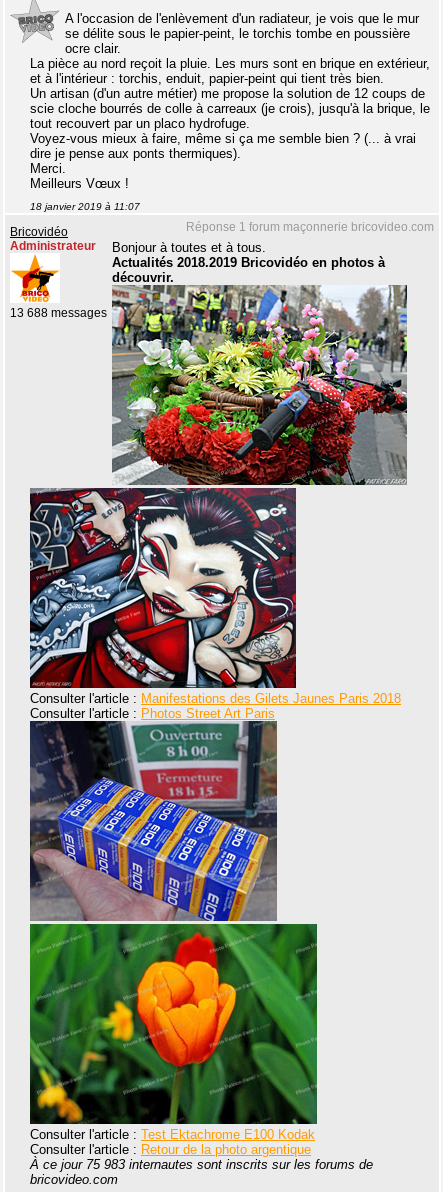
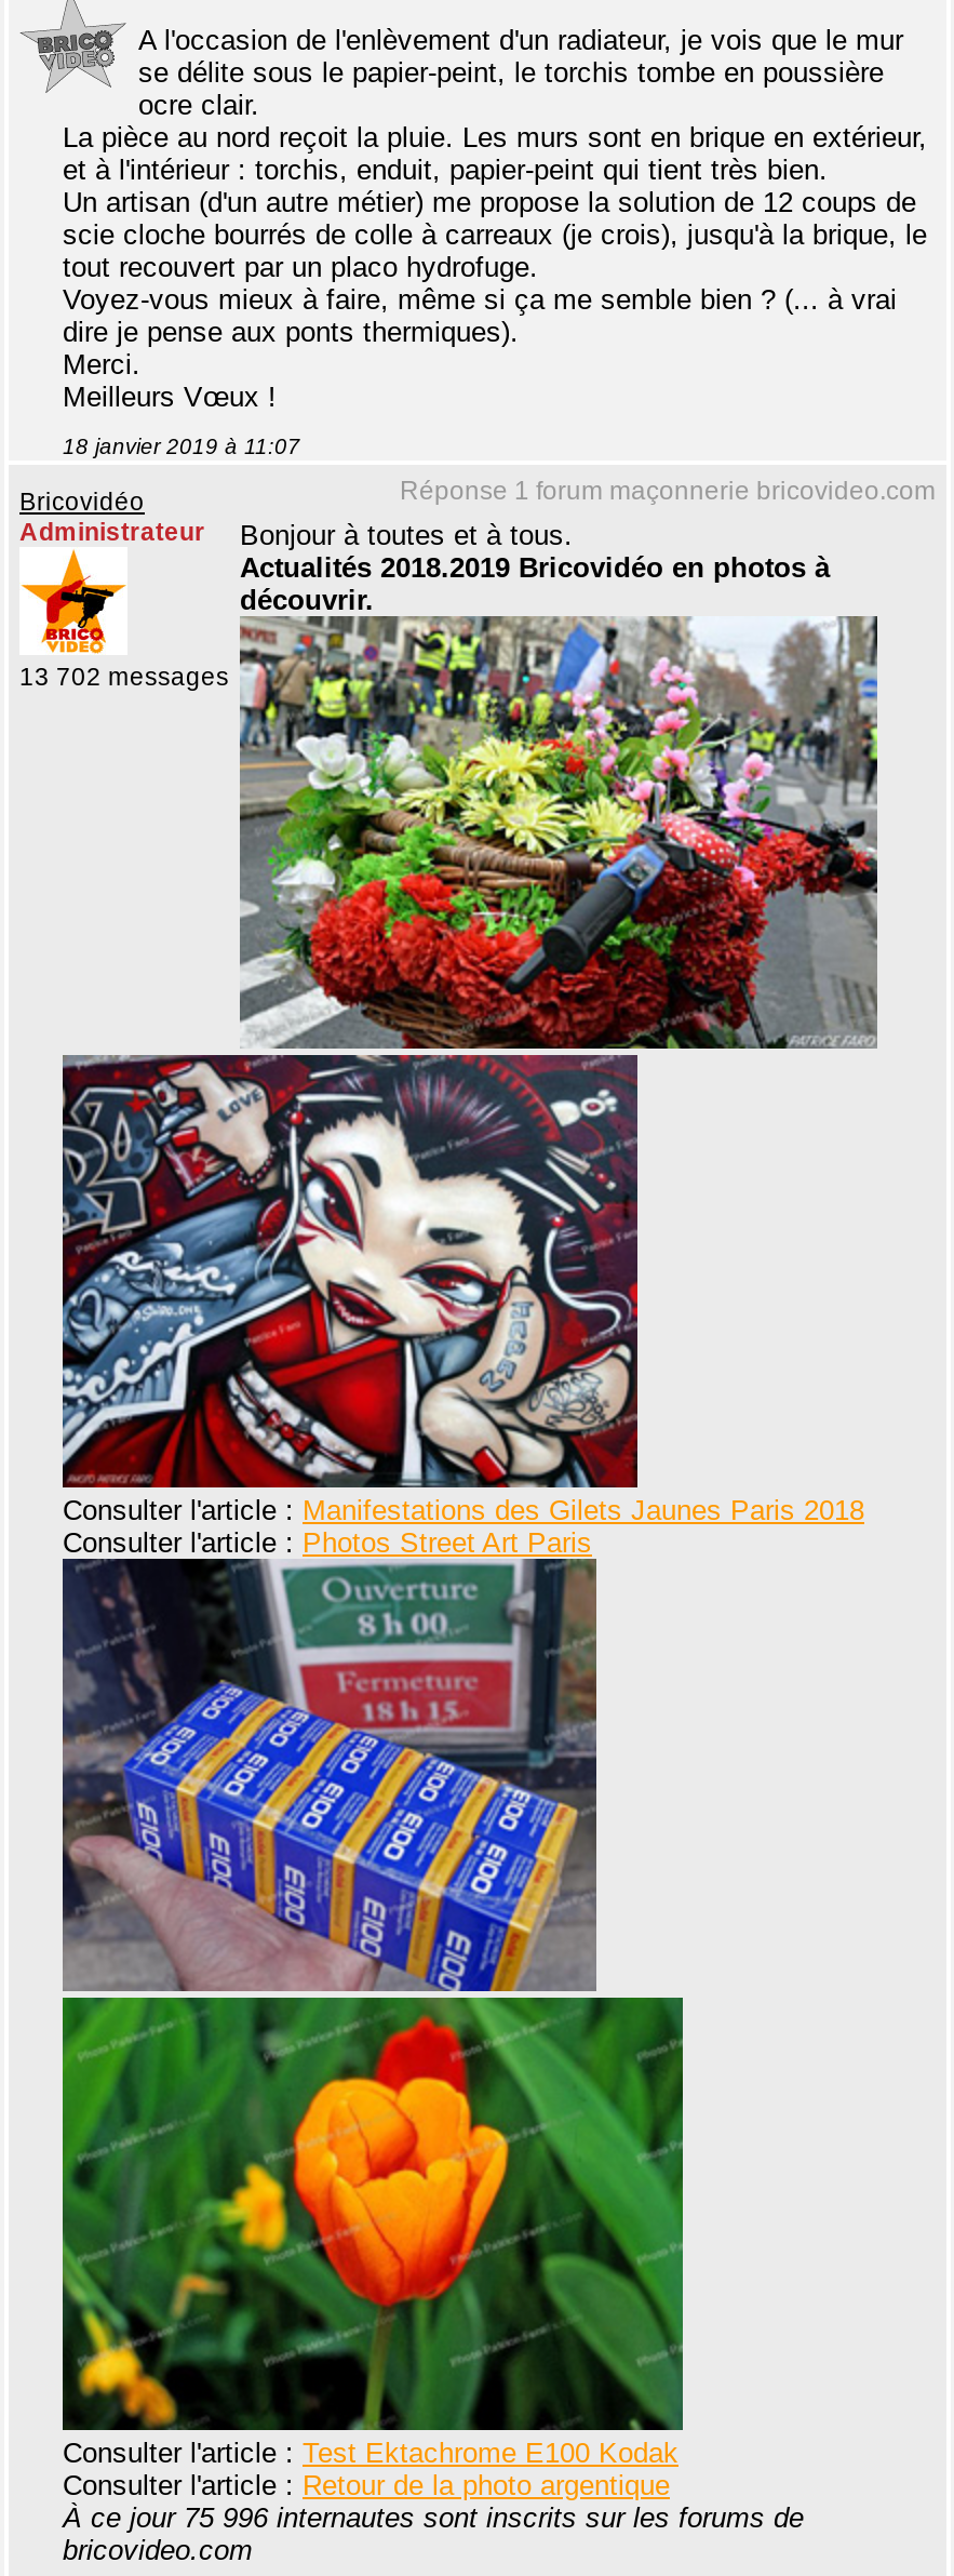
[10,307,107,319] 13 688 messages -> [19,664,229,690] 13 702 messages
[30,1157,373,1172] À ce jour 75 983 internautes sont inscrits sur les forums de -> [63,2501,804,2534] À ce jour 75 996 internautes sont inscrits sur les forums de

